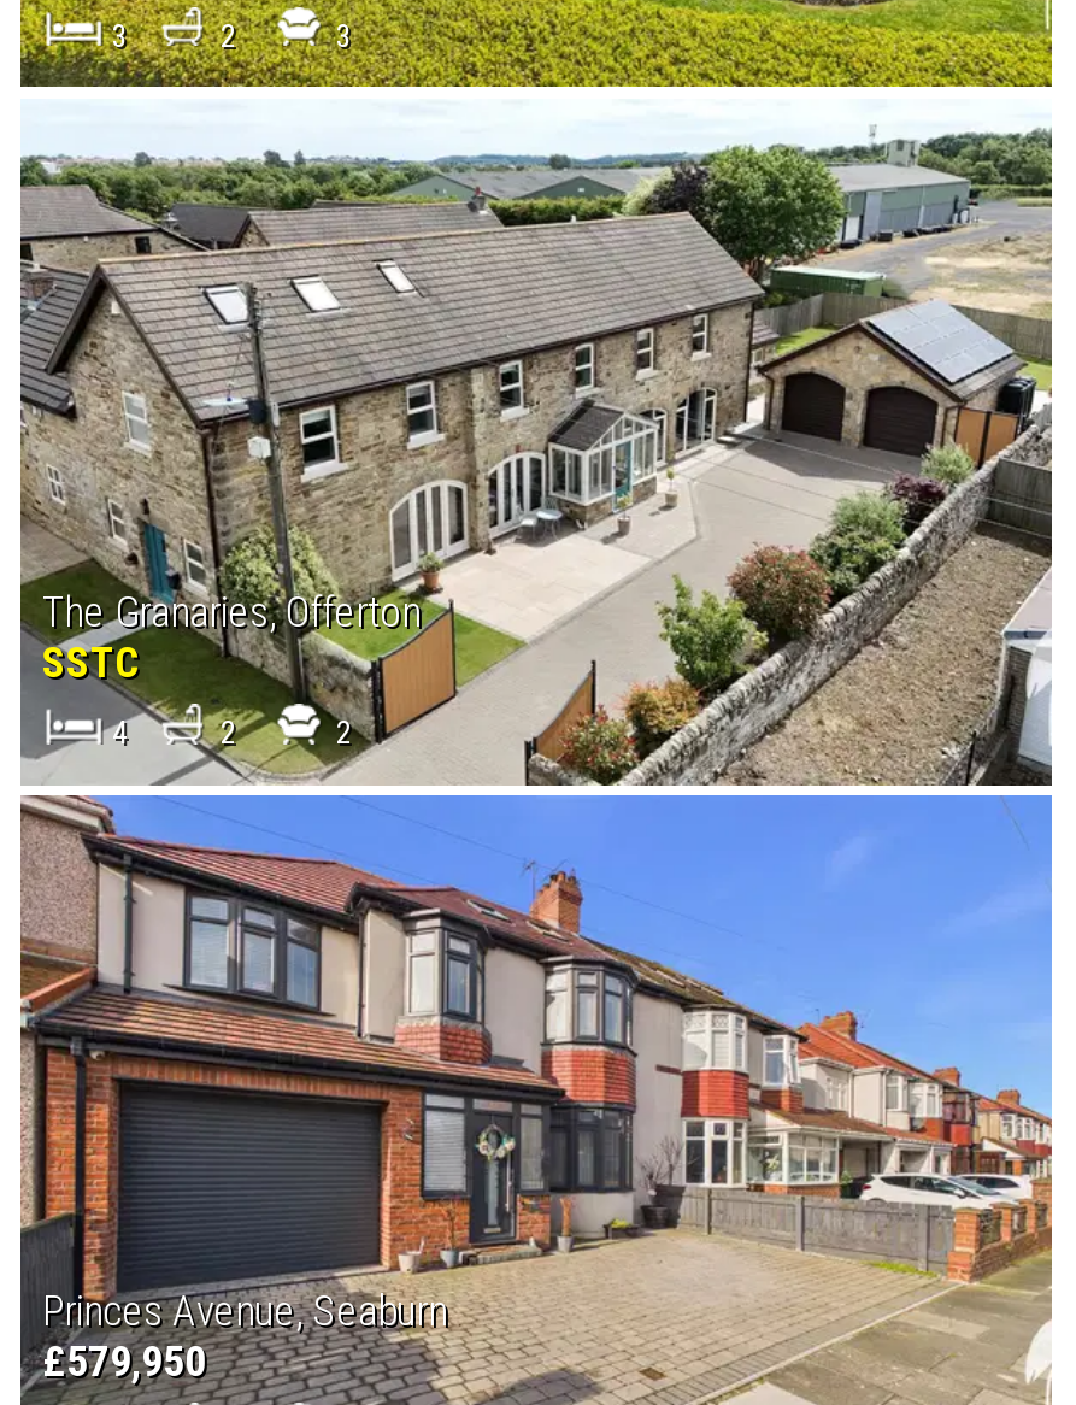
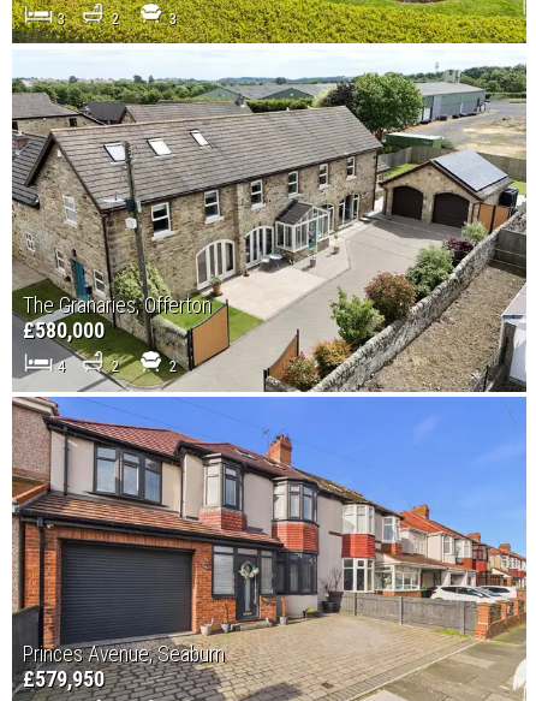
[42,639,139,687] SSTC -> [23,319,105,343] £580,000

